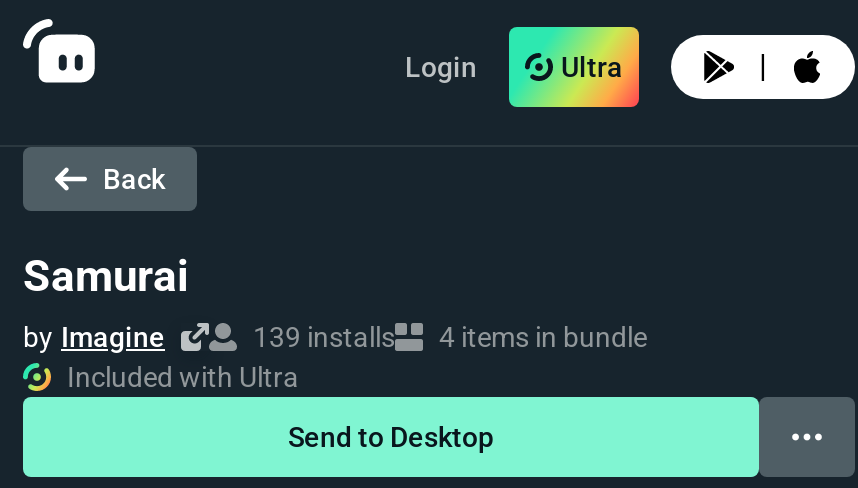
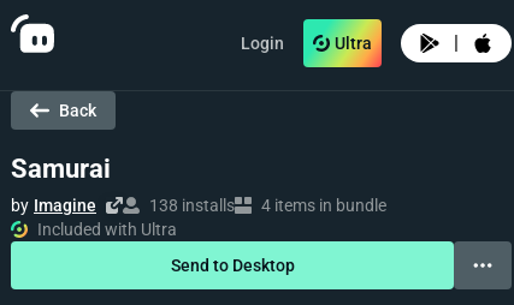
[253,321,647,353] 139 installs 4 items in bundle -> [149,196,386,215] 138 installs 4 items in bundle

